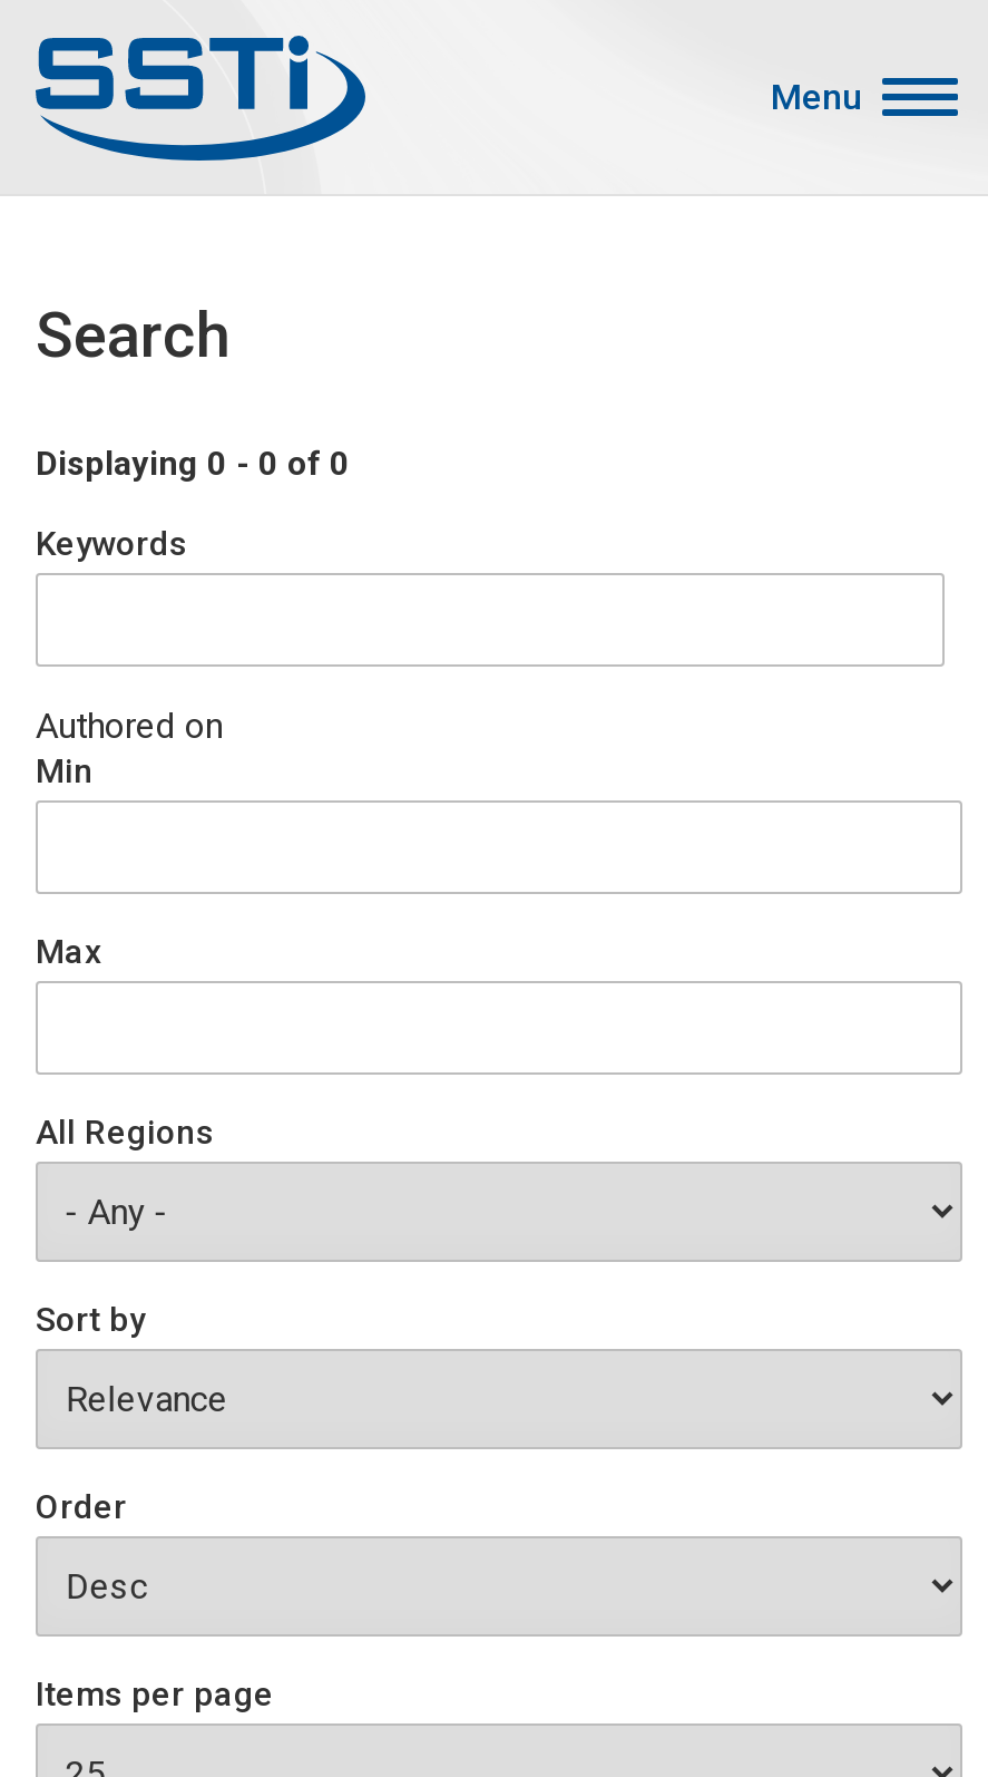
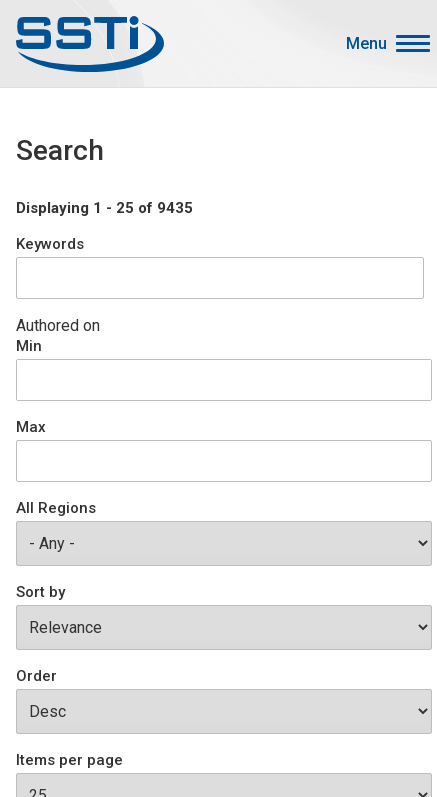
[36,444,350,484] Displaying 0 - 0 of 0 -> [16,199,193,217] Displaying 1 - 25 of 9435

